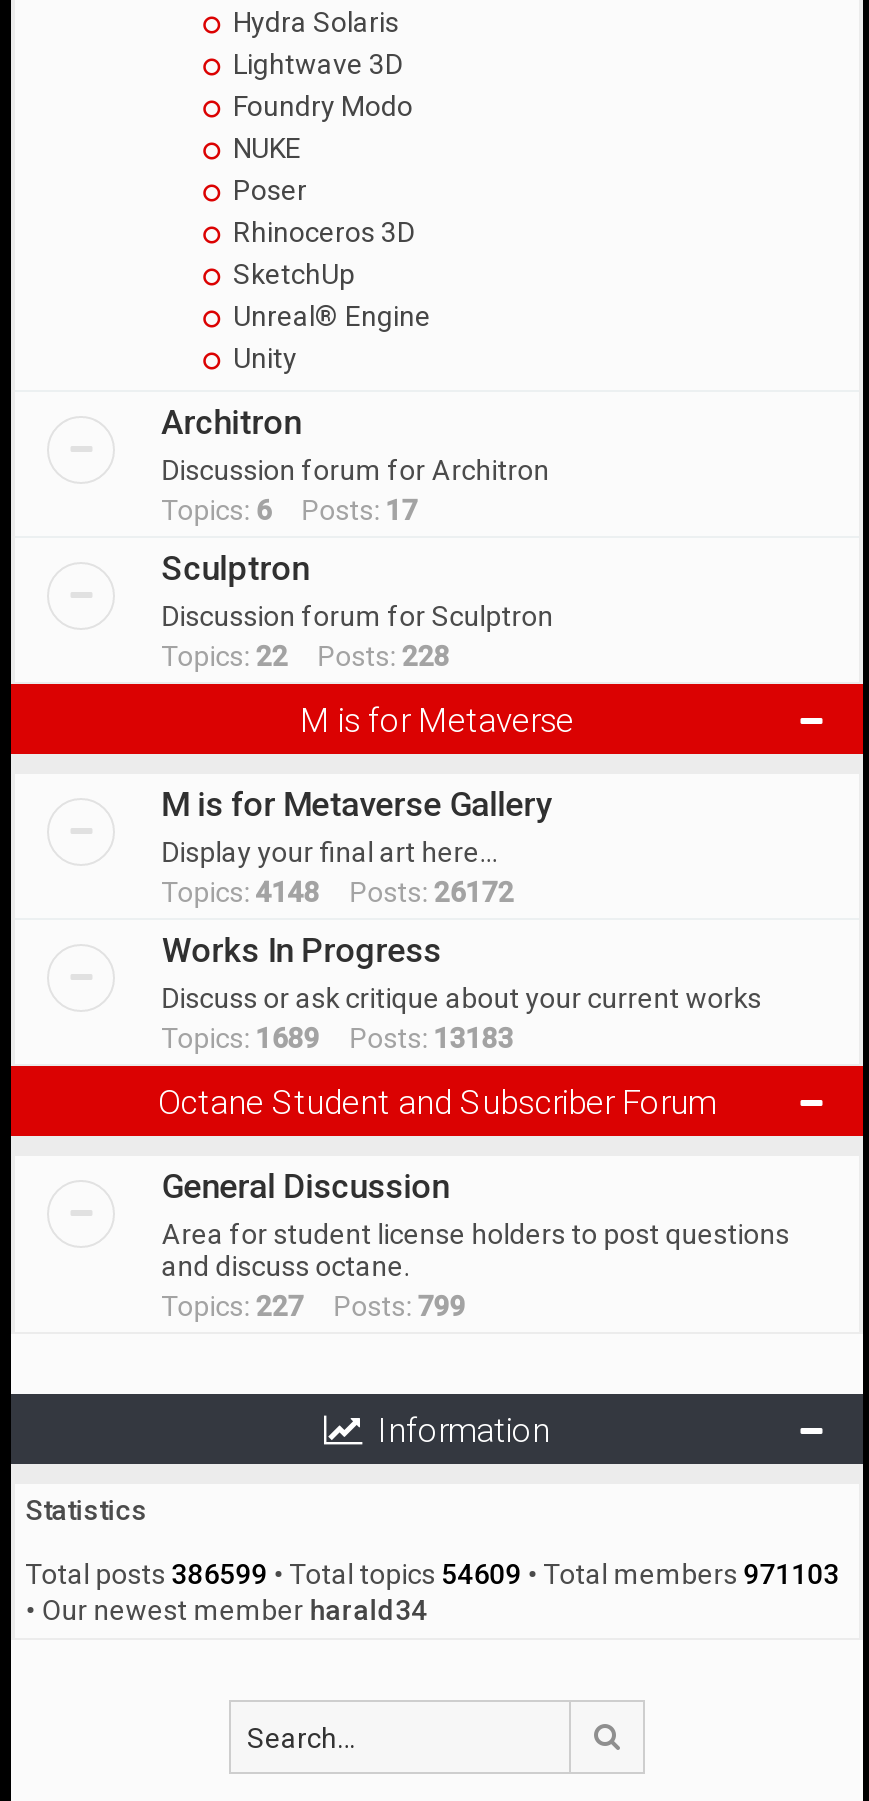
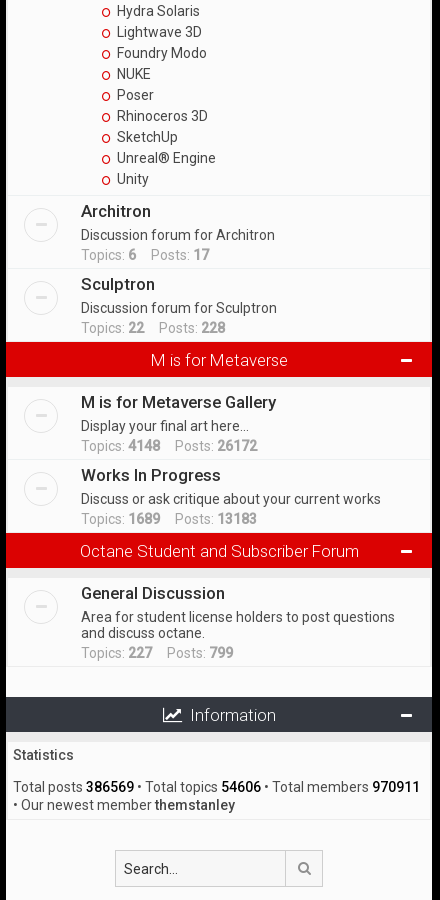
[25,1558,839,1590] Total posts 386599 • Total topics 54609 • Total members 971103 -> [13,779,420,795] Total posts 386569 • Total topics 54606 • Total members 970911
[25,1594,427,1626] • Our newest member harald34 -> [13,797,235,813] • Our newest member themstanley

